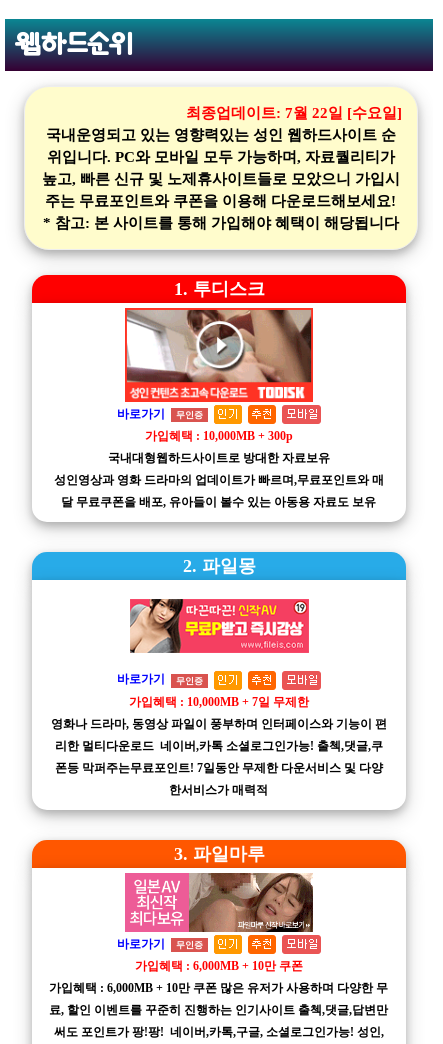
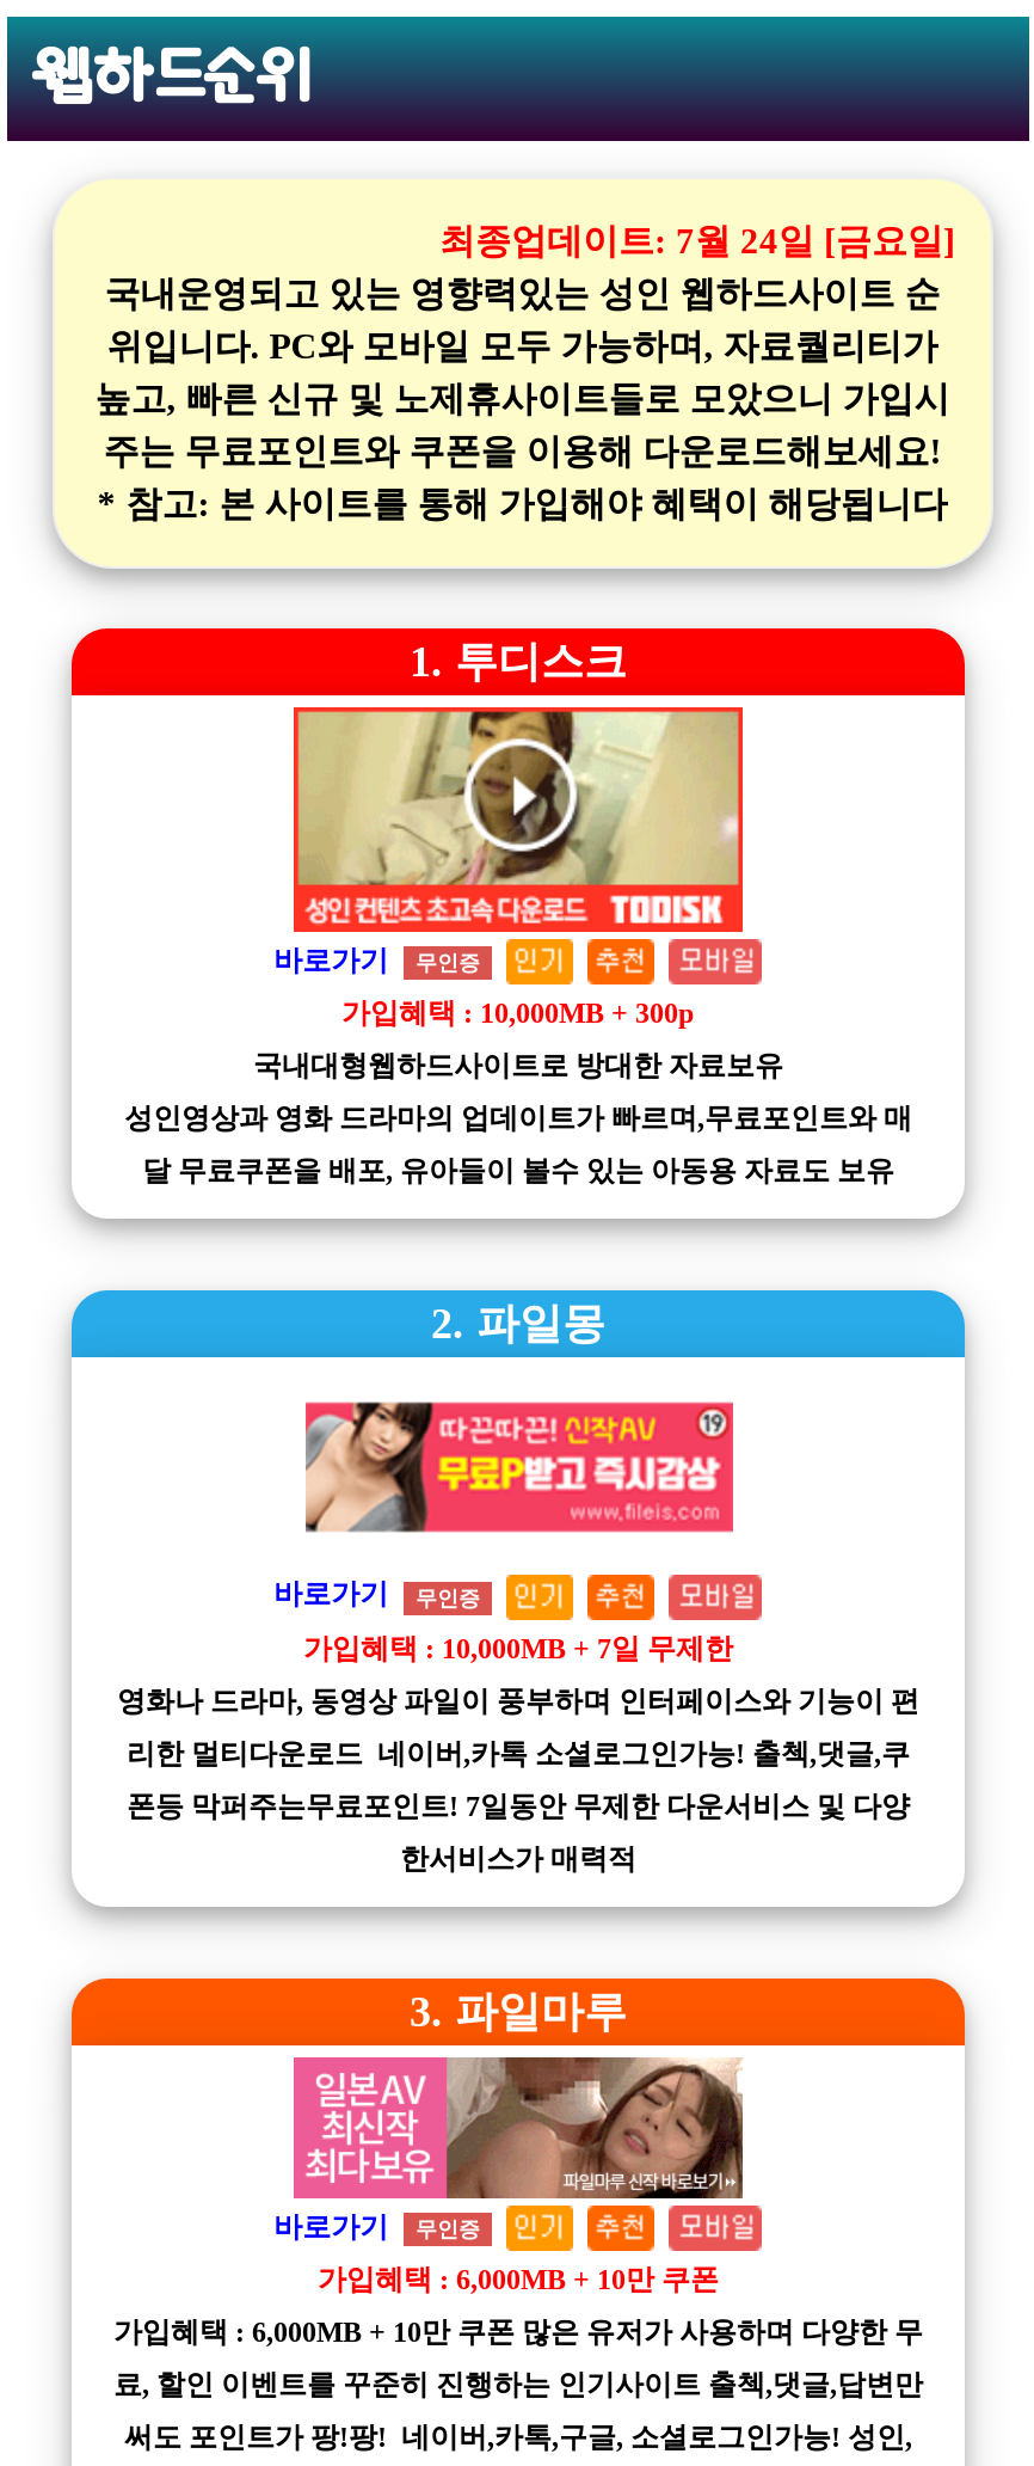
[186,105,402,121] 최종업데이트: 7월 22일 [수요일] -> [439,222,955,260] 최종업데이트: 7월 24일 [금요일]
[126,309,312,383] [image] -> [296,710,738,887] [image]
[223,872,313,931] [image] -> [633,2057,743,2189] [image]

